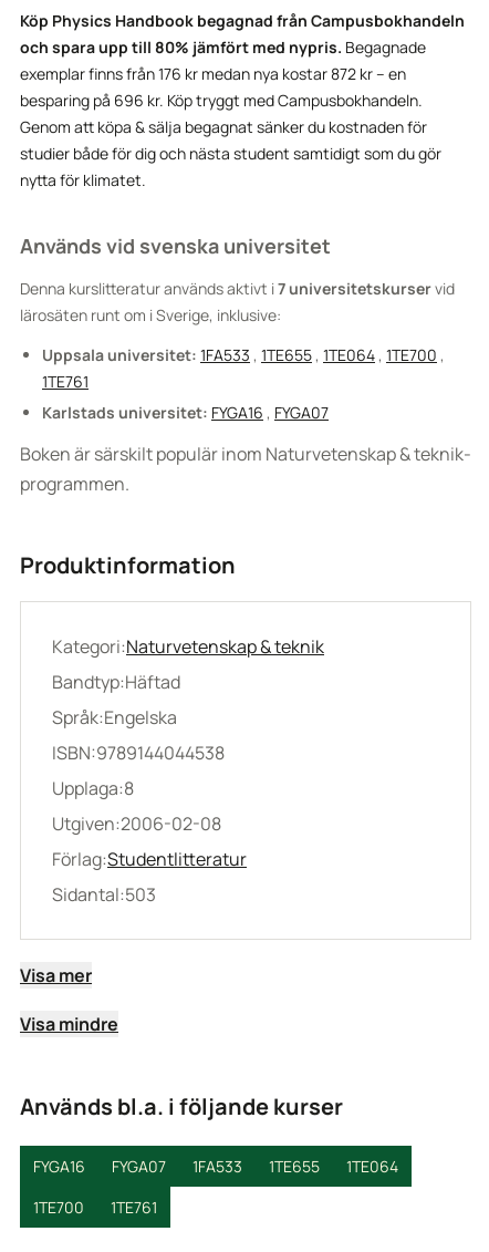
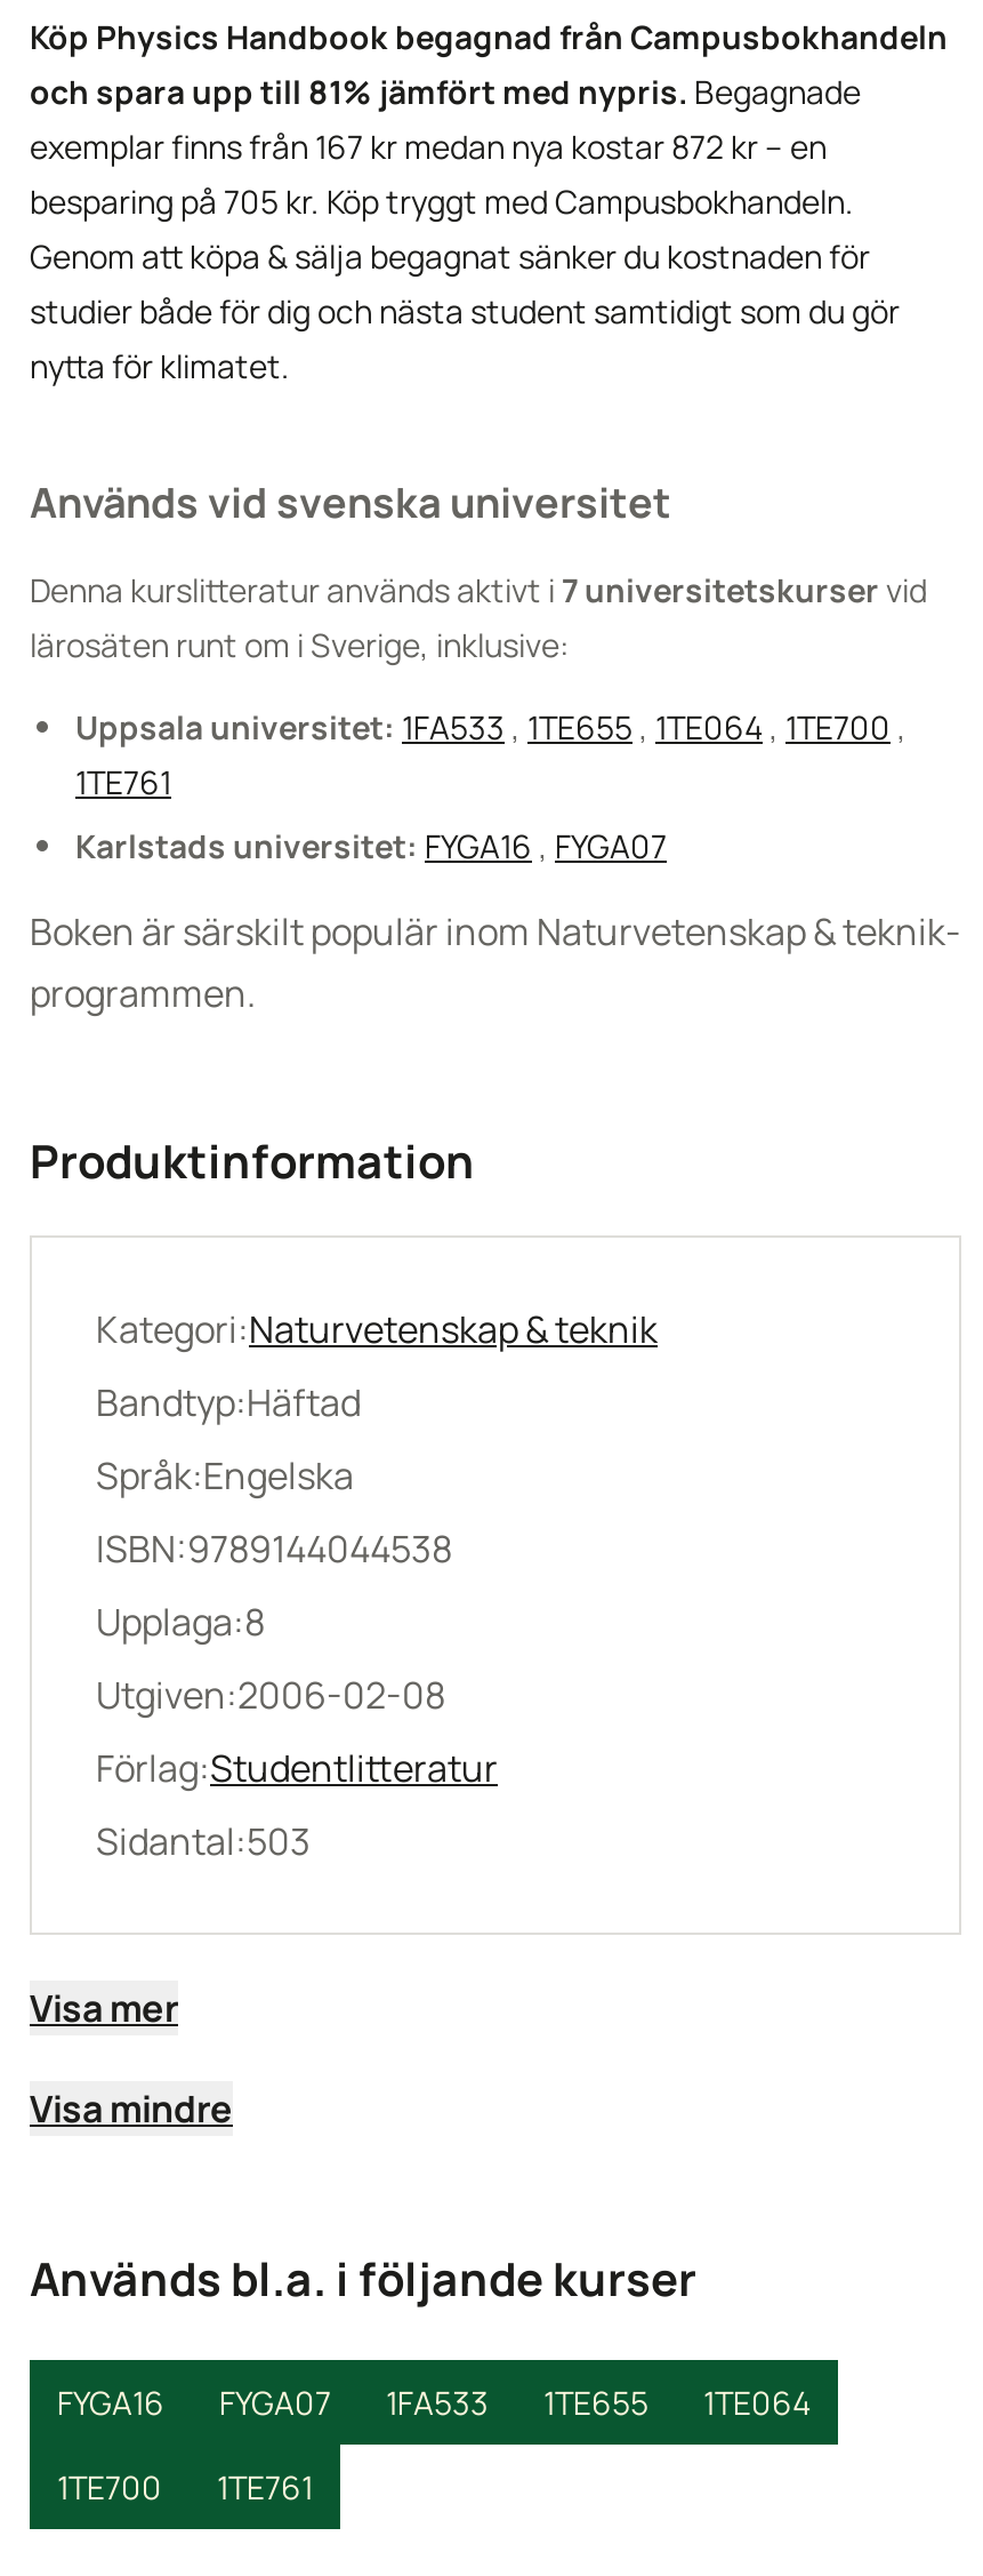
[20,36,426,57] och spara upp till 80% jämfört med nypris. Begagnade -> [30,69,861,112] och spara upp till 81% jämfört med nypris. Begagnade
[20,63,406,84] exemplar finns från 176 kr medan nya kostar 872 kr – en -> [30,124,827,167] exemplar finns från 167 kr medan nya kostar 872 kr – en
[20,89,423,110] besparing på 696 kr. Köp tryggt med Campusbokhandeln. -> [30,179,854,222] besparing på 705 kr. Köp tryggt med Campusbokhandeln.

